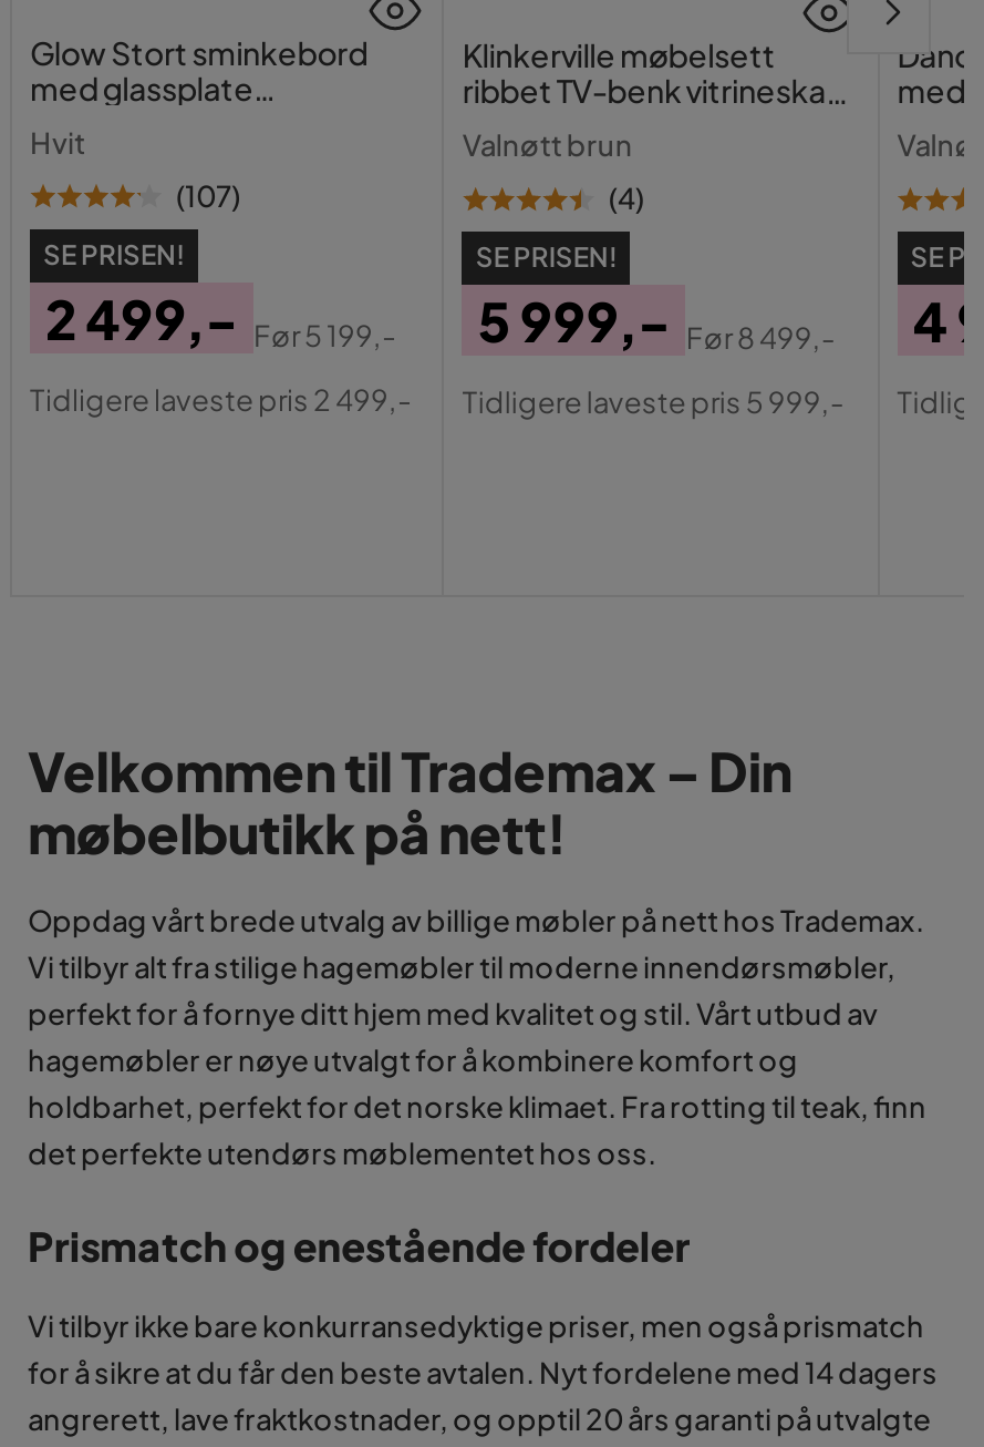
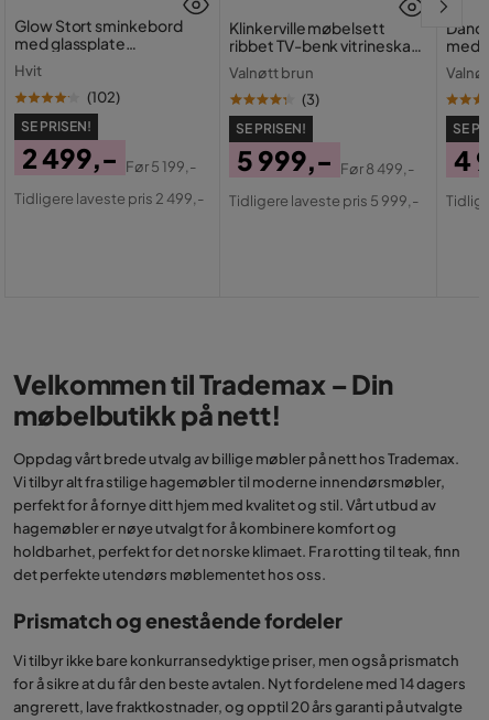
[176,178,240,213] (107) -> [87,89,120,106] (102)
[609,181,644,217] (4) -> [302,90,320,108] (3)

